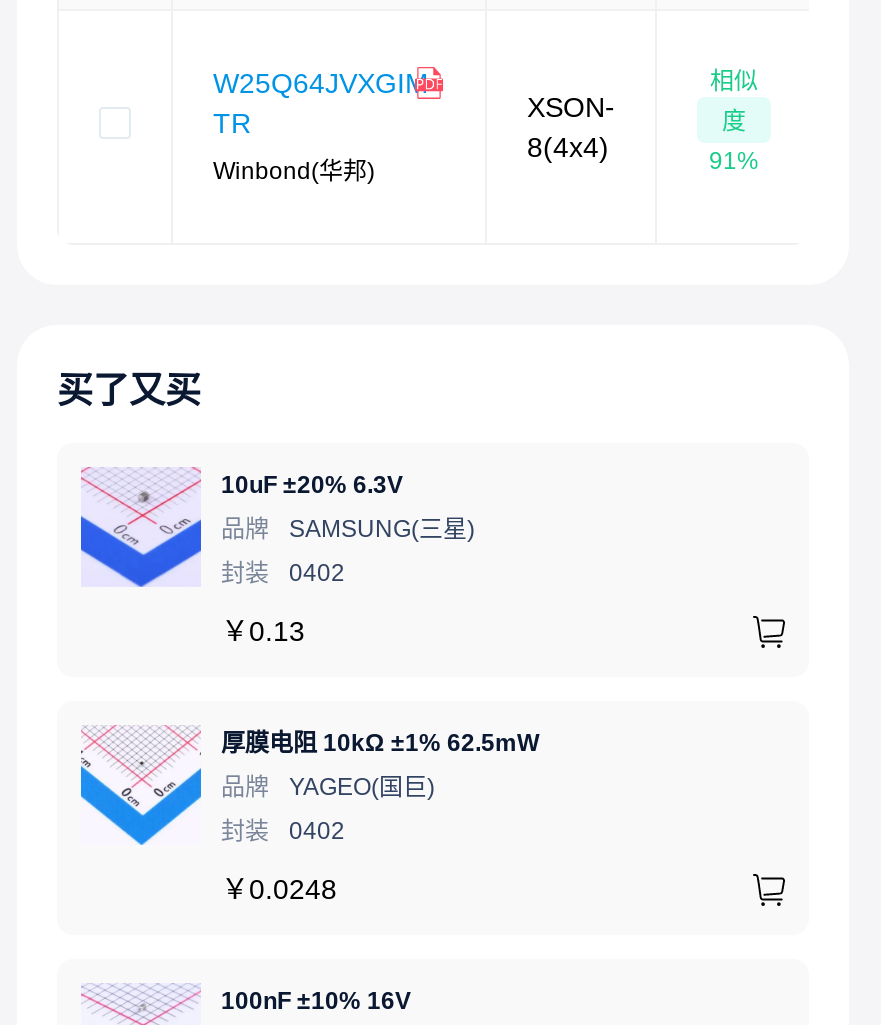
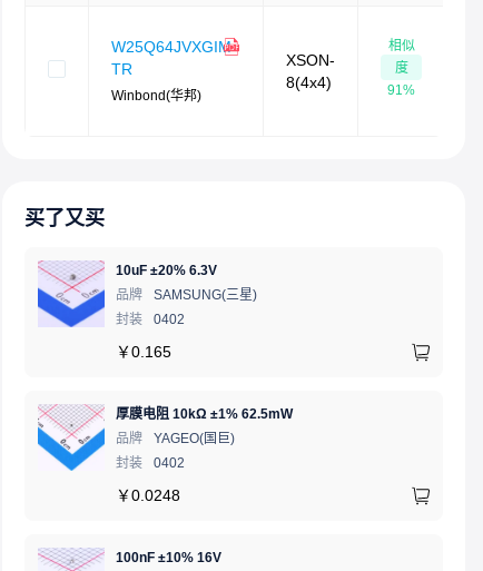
[221,615,305,647] ￥0.13 -> [116,343,171,361] ￥0.165

